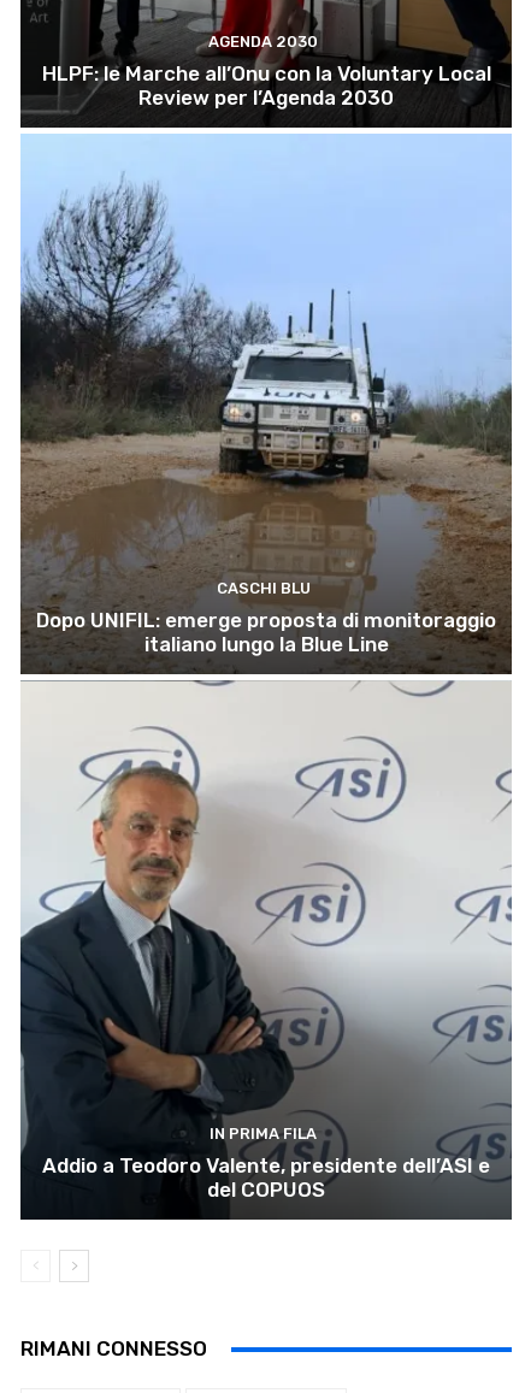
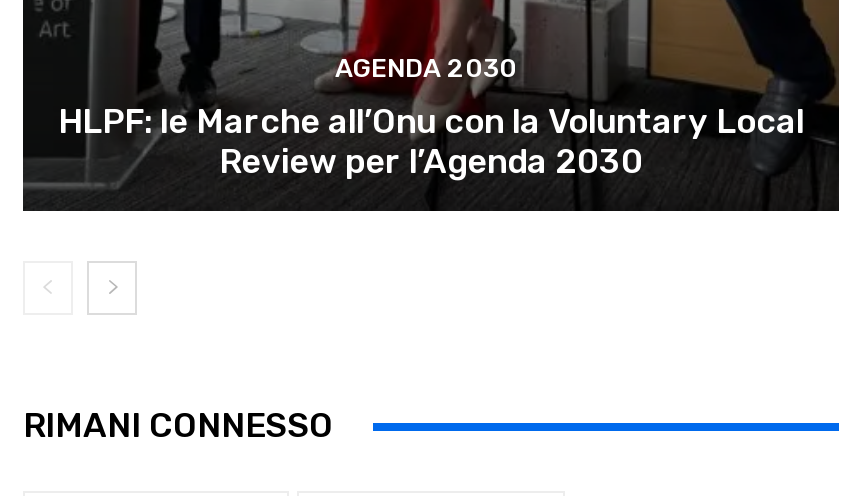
[19,134,513,656] [image] | CASCHI BLU | Dopo UNIFIL: emerge proposta di monitoraggio | italiano lungo la Blue Line -> none
[19,641,513,1220] [image] | IN PRIMA FILA | Addio a Teodoro Valente, presidente dell’ASI e | del COPUOS -> none

